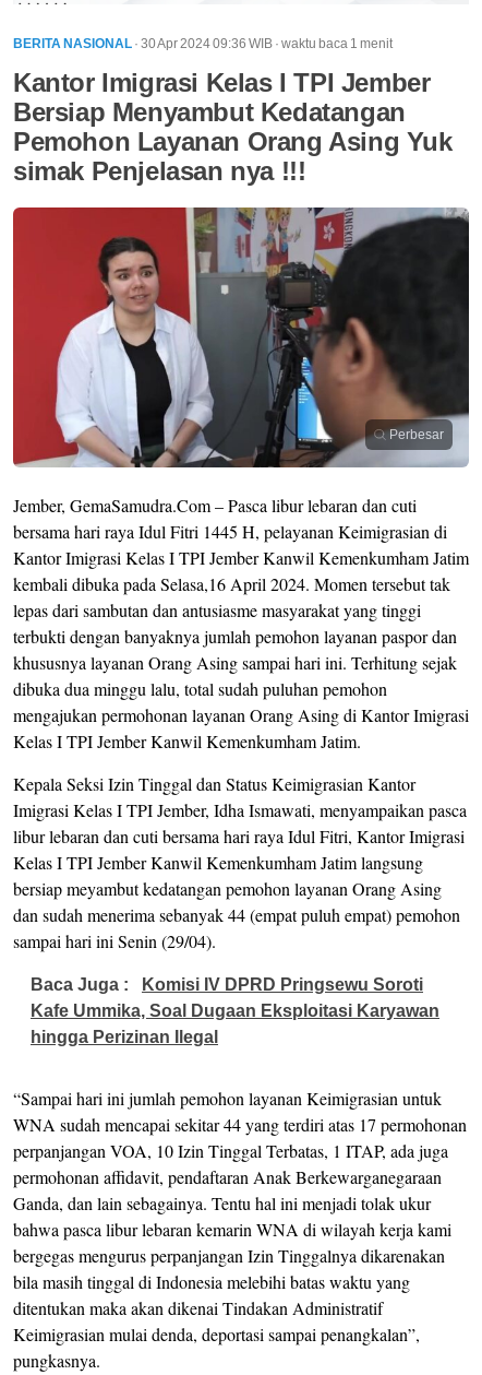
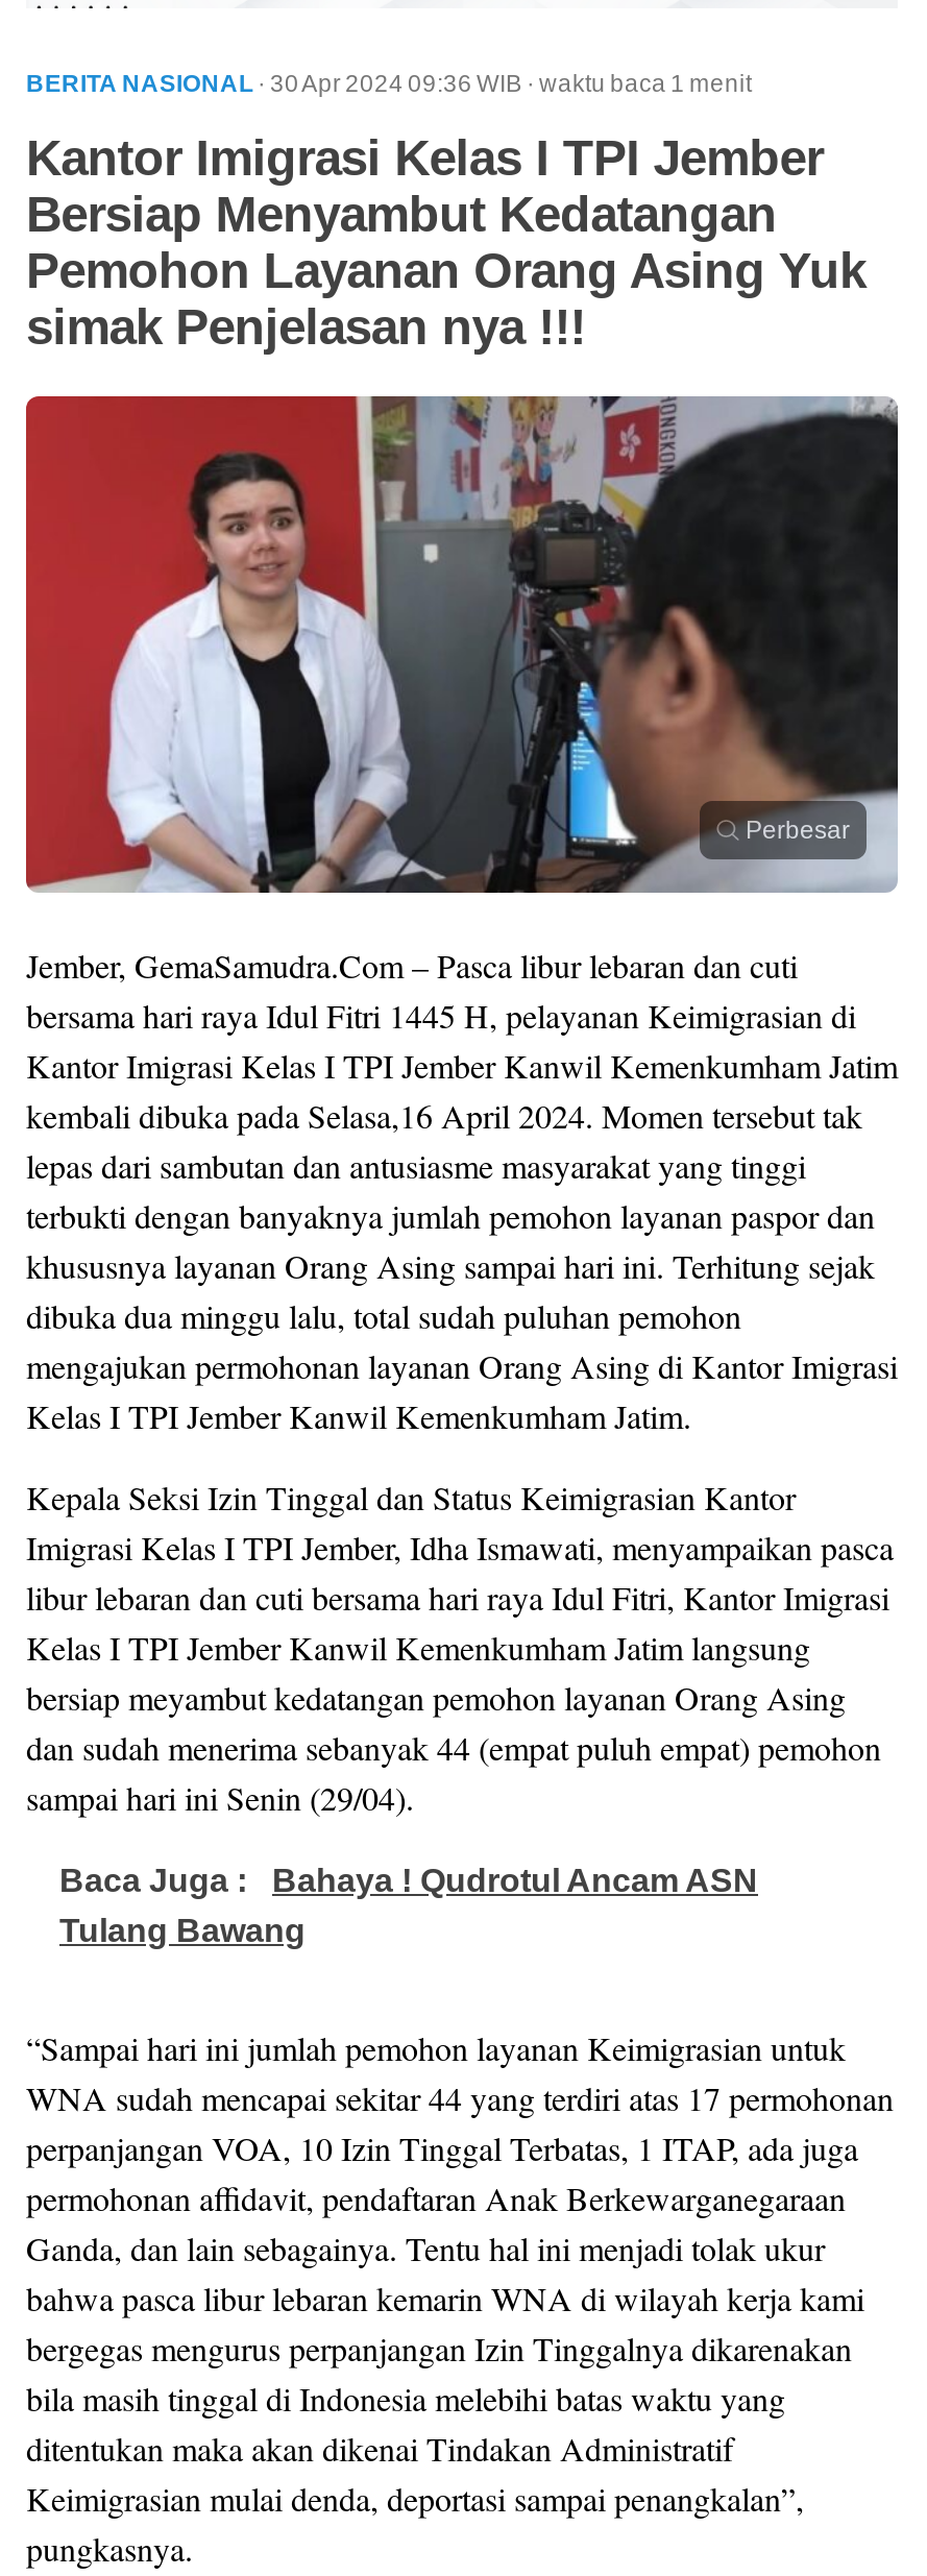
[31,975,439,1046] Baca Juga : Komisi IV DPRD Pringsewu Soroti | Kafe Ummika, Soal Dugaan Eksploitasi Karyawan | hingga Perizinan Ilegal -> [59,1862,758,1947] Baca Juga : Bahaya ! Qudrotul Ancam ASN | Tulang Bawang

